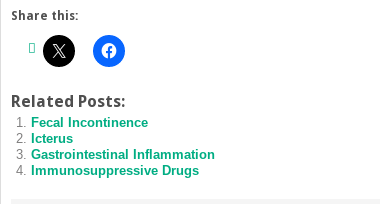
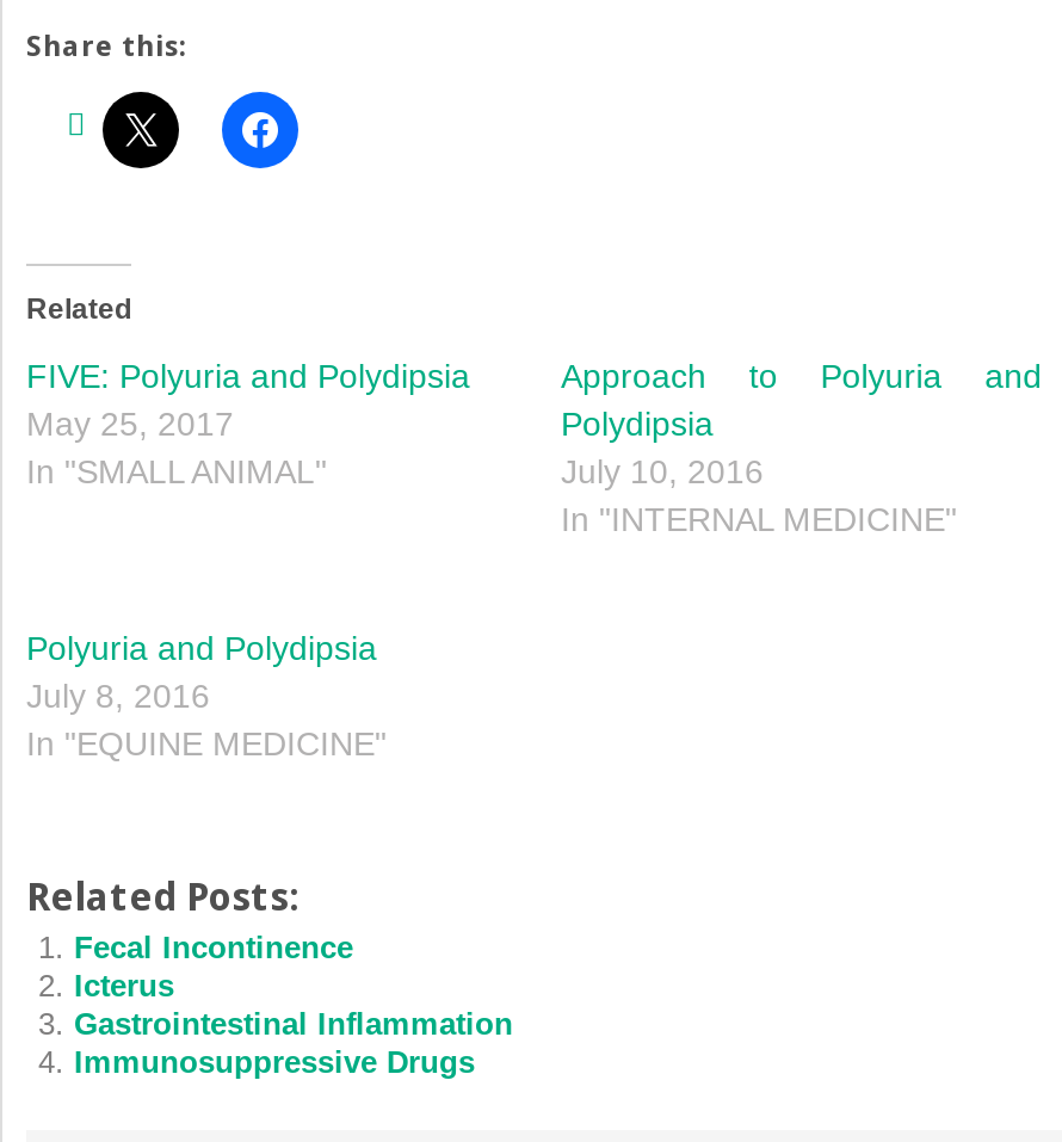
none -> [26,292,470,490] Related | FIVE: Polyuria and Polydipsia | May 25, 2017 | In "SMALL ANIMAL"
none -> [26,356,1042,762] Approach to Polyuria and | Polydipsia | July 10, 2016 | In "INTERNAL MEDICINE" | Polyuria and Polydipsia | July 8, 2016 | In "EQUINE MEDICINE"

